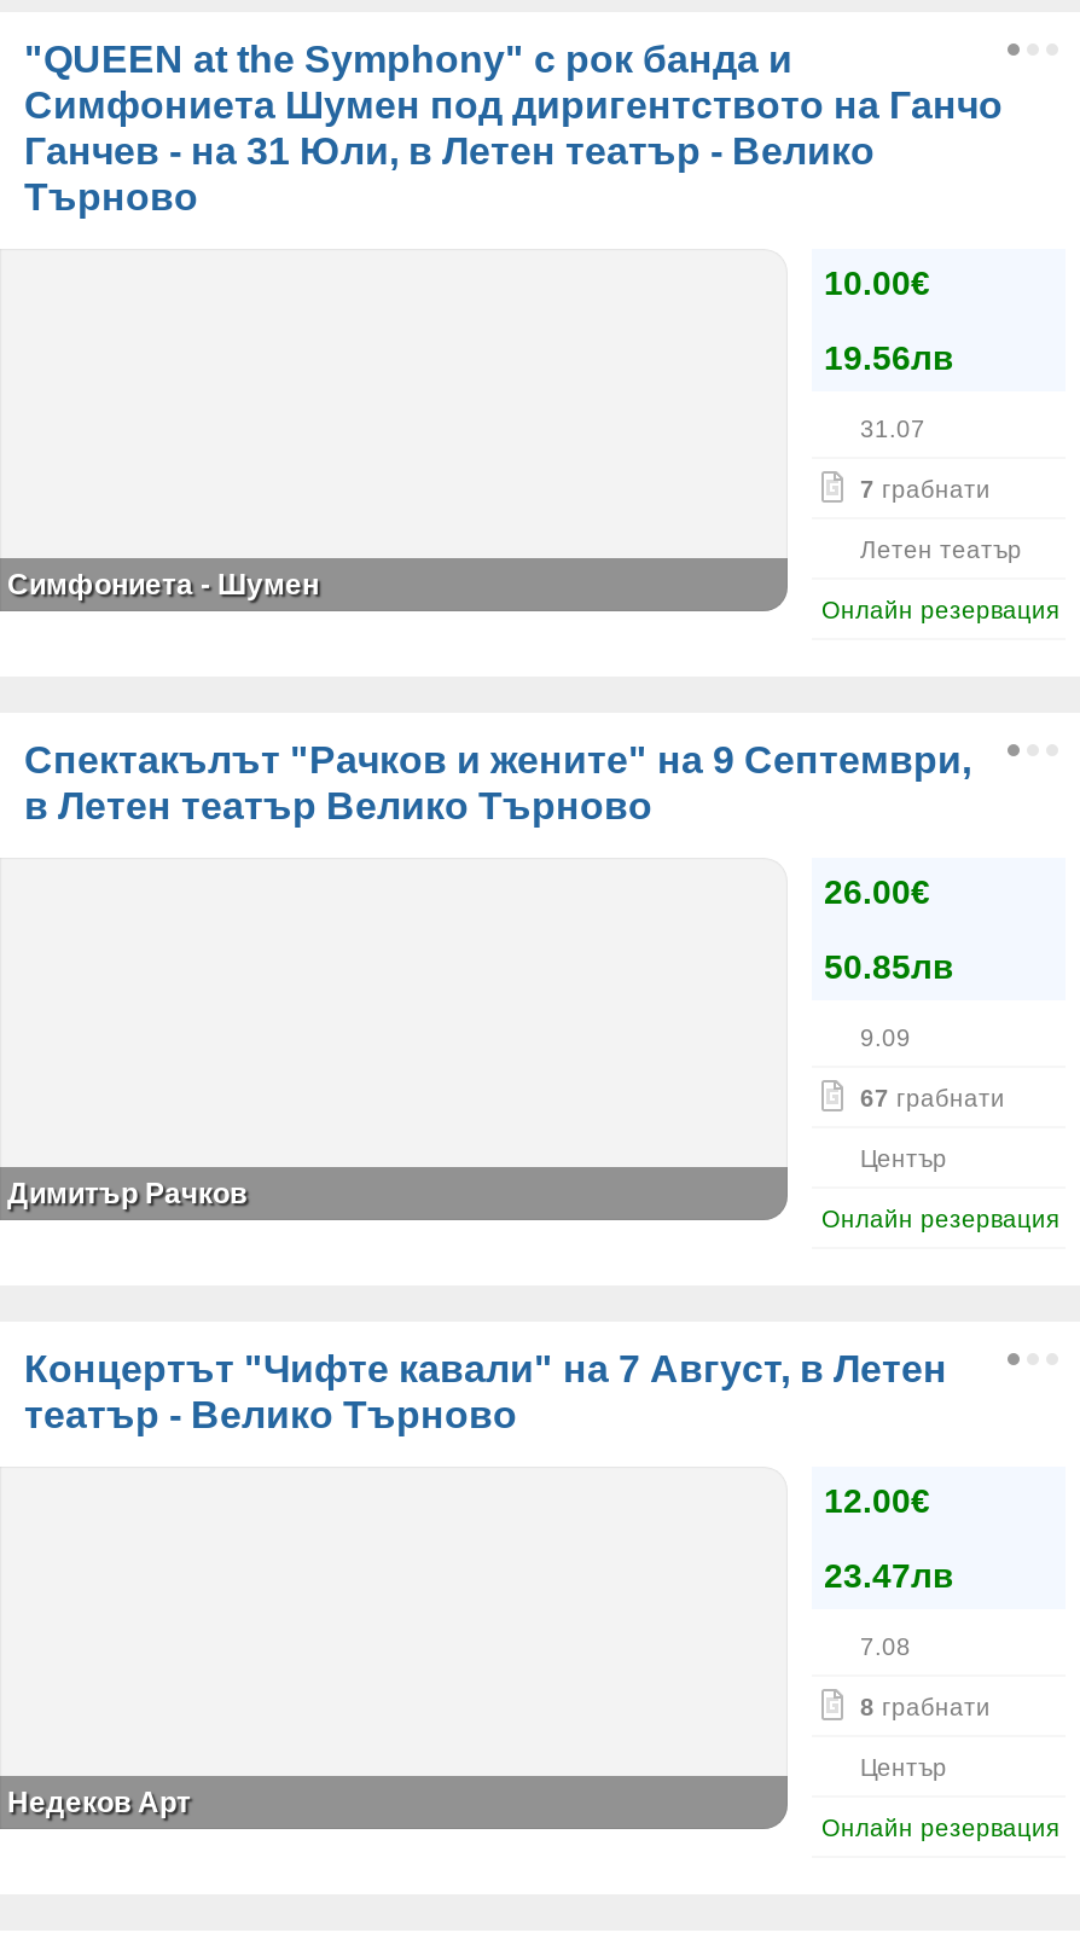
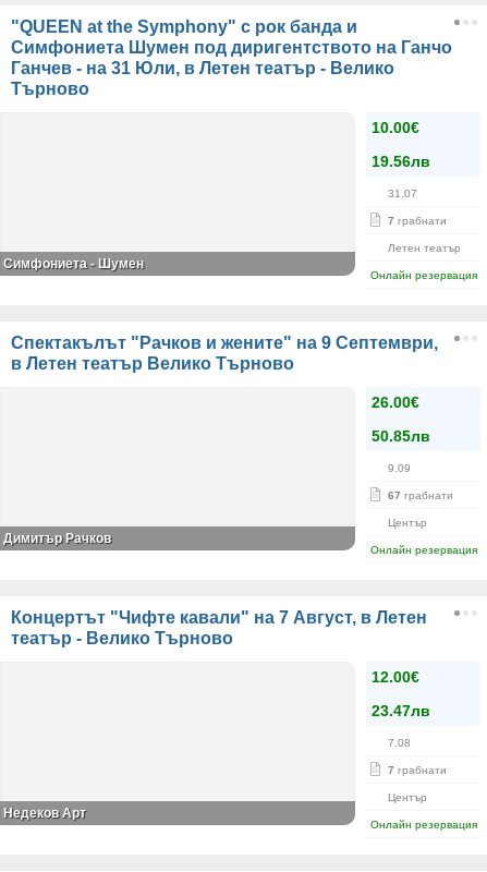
[860,1694,991,1720] 8 грабнати -> [388,764,447,776] 7 грабнати

